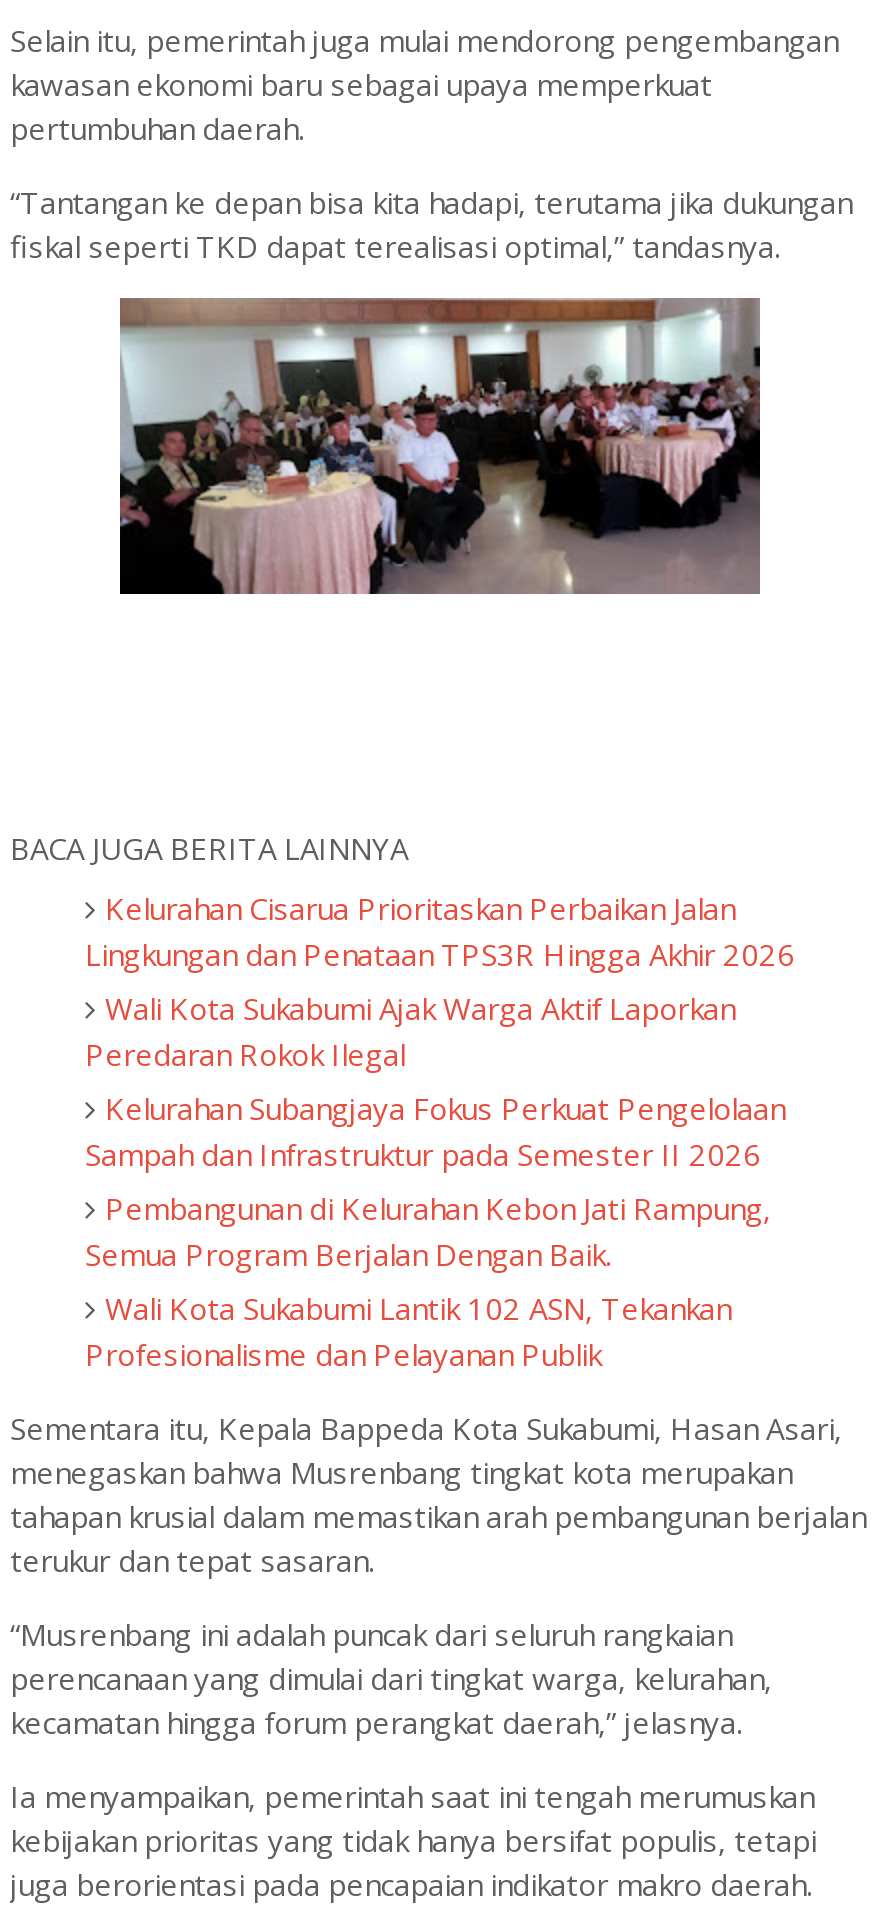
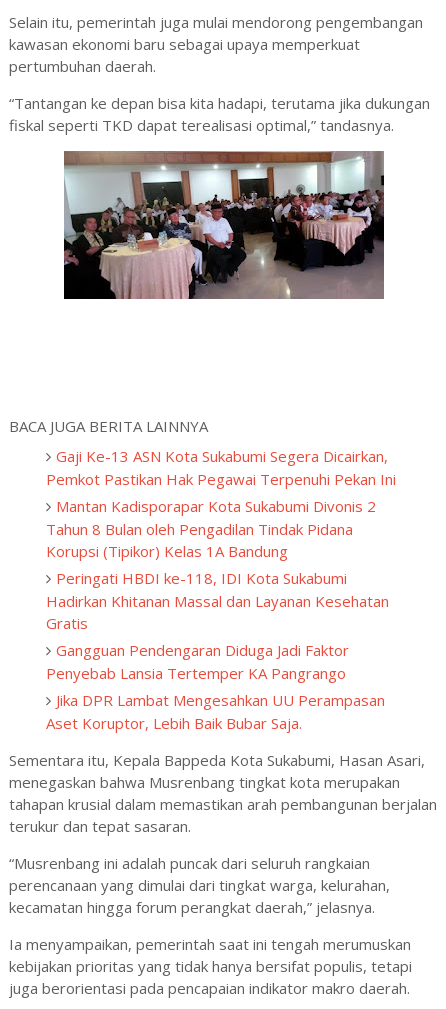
[85,887,795,1373] Kelurahan Cisarua Prioritaskan Perbaikan Jalan | Lingkungan dan Penataan TPS3R Hingga Akhir 2026 | Wali Kota Sukabumi Ajak Warga Aktif Laporkan | Peredaran Rokok Ilegal | Kelurahan Subangjaya Fokus Perkuat Pengelolaan | Sampah dan Infrastruktur pada Semester II 2026 | Pembangunan di Kelurahan Kebon Jati Rampung, | Semua Program Berjalan Dengan Baik. | Wali Kota Sukabumi Lantik 102 ASN, Tekankan | Profesionalisme dan Pelayanan Publik -> [46,445,396,732] Gaji Ke-13 ASN Kota Sukabumi Segera Dicairkan, | Pemkot Pastikan Hak Pegawai Terpenuhi Pekan Ini | Mantan Kadisporapar Kota Sukabumi Divonis 2 | Tahun 8 Bulan oleh Pengadilan Tindak Pidana | Korupsi (Tipikor) Kelas 1A Bandung | Peringati HBDI ke-118, IDI Kota Sukabumi | Hadirkan Khitanan Massal dan Layanan Kesehatan | Gratis | Gangguan Pendengaran Diduga Jadi Faktor | Penyebab Lansia Tertemper KA Pangrango | Jika DPR Lambat Mengesahkan UU Perampasan | Aset Koruptor, Lebih Baik Bubar Saja.

